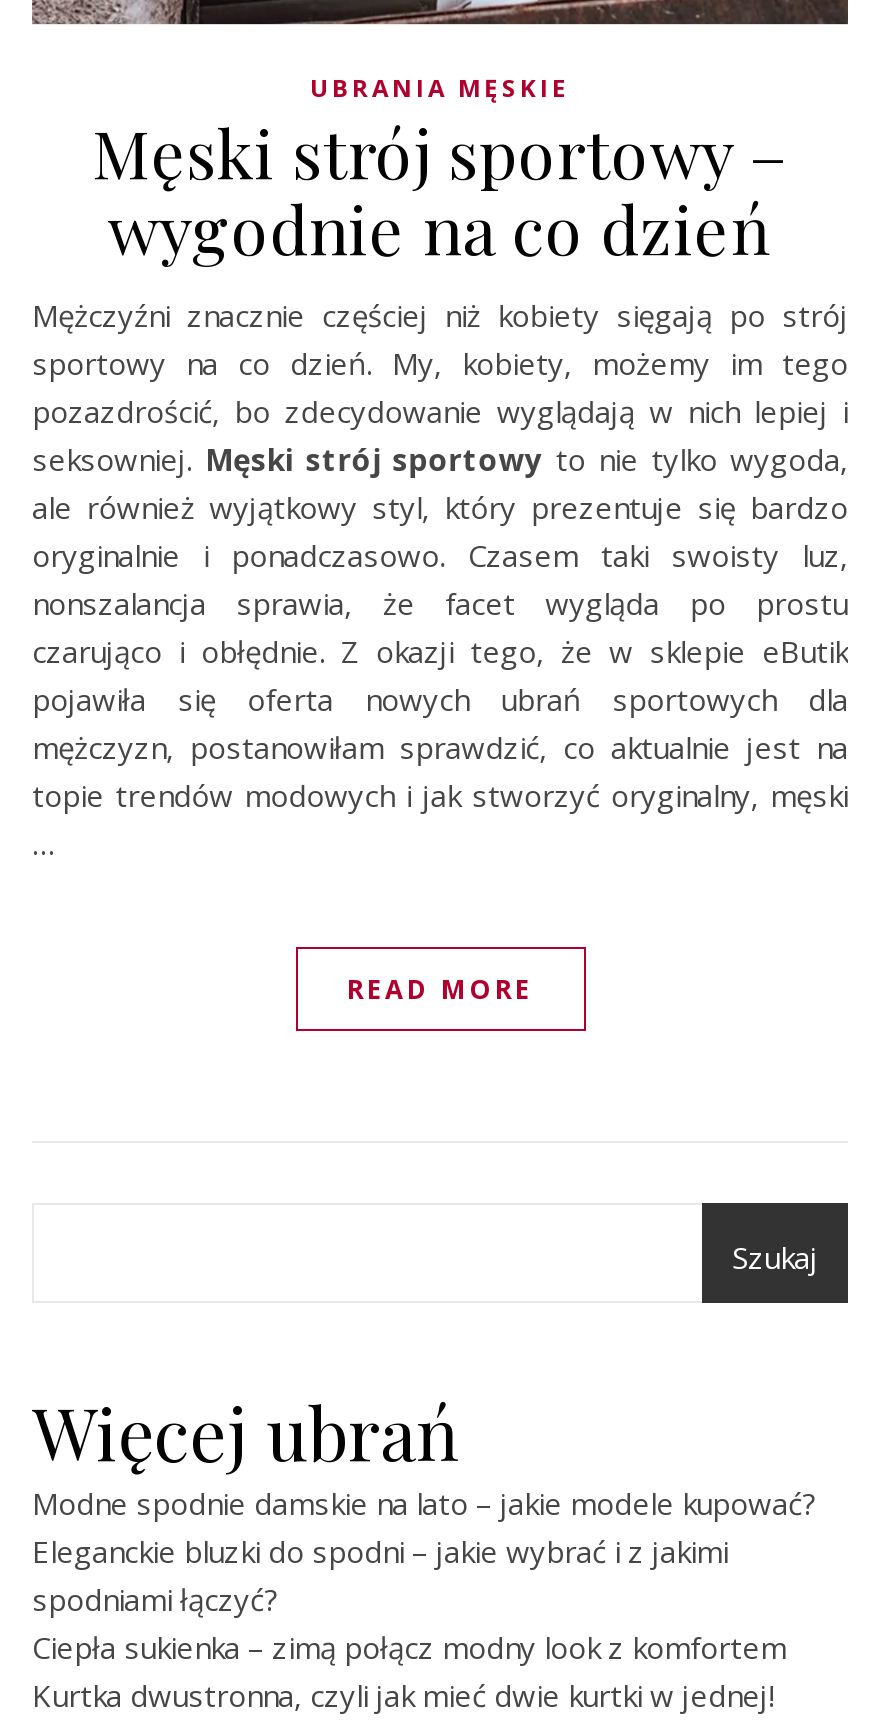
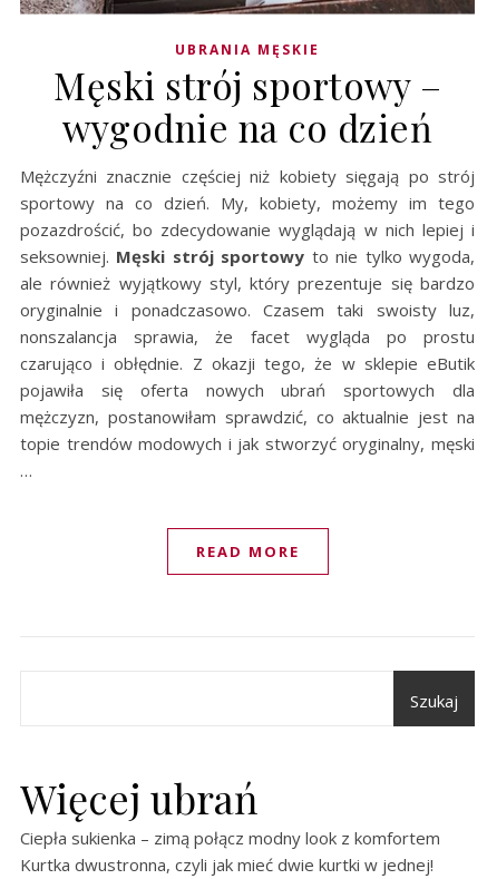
[32,1483,816,1619] Modne spodnie damskie na lato – jakie modele kupować? | Eleganckie bluzki do spodni – jakie wybrać i z jakimi | spodniami łączyć? -> none

